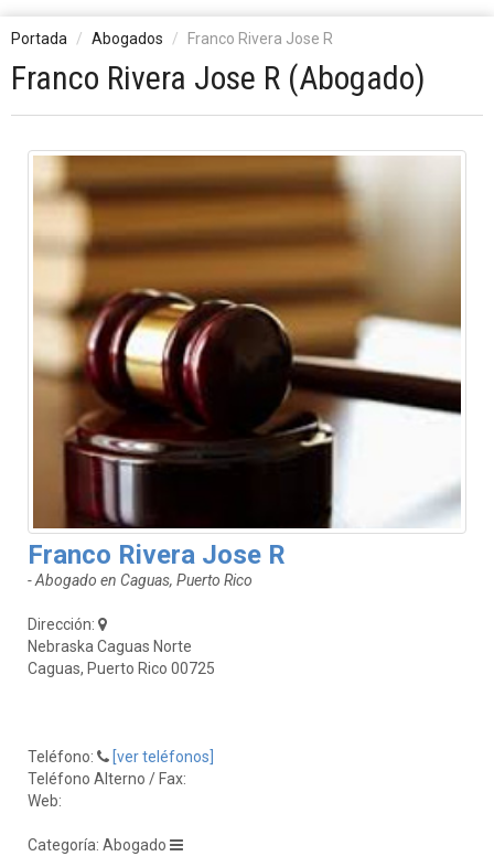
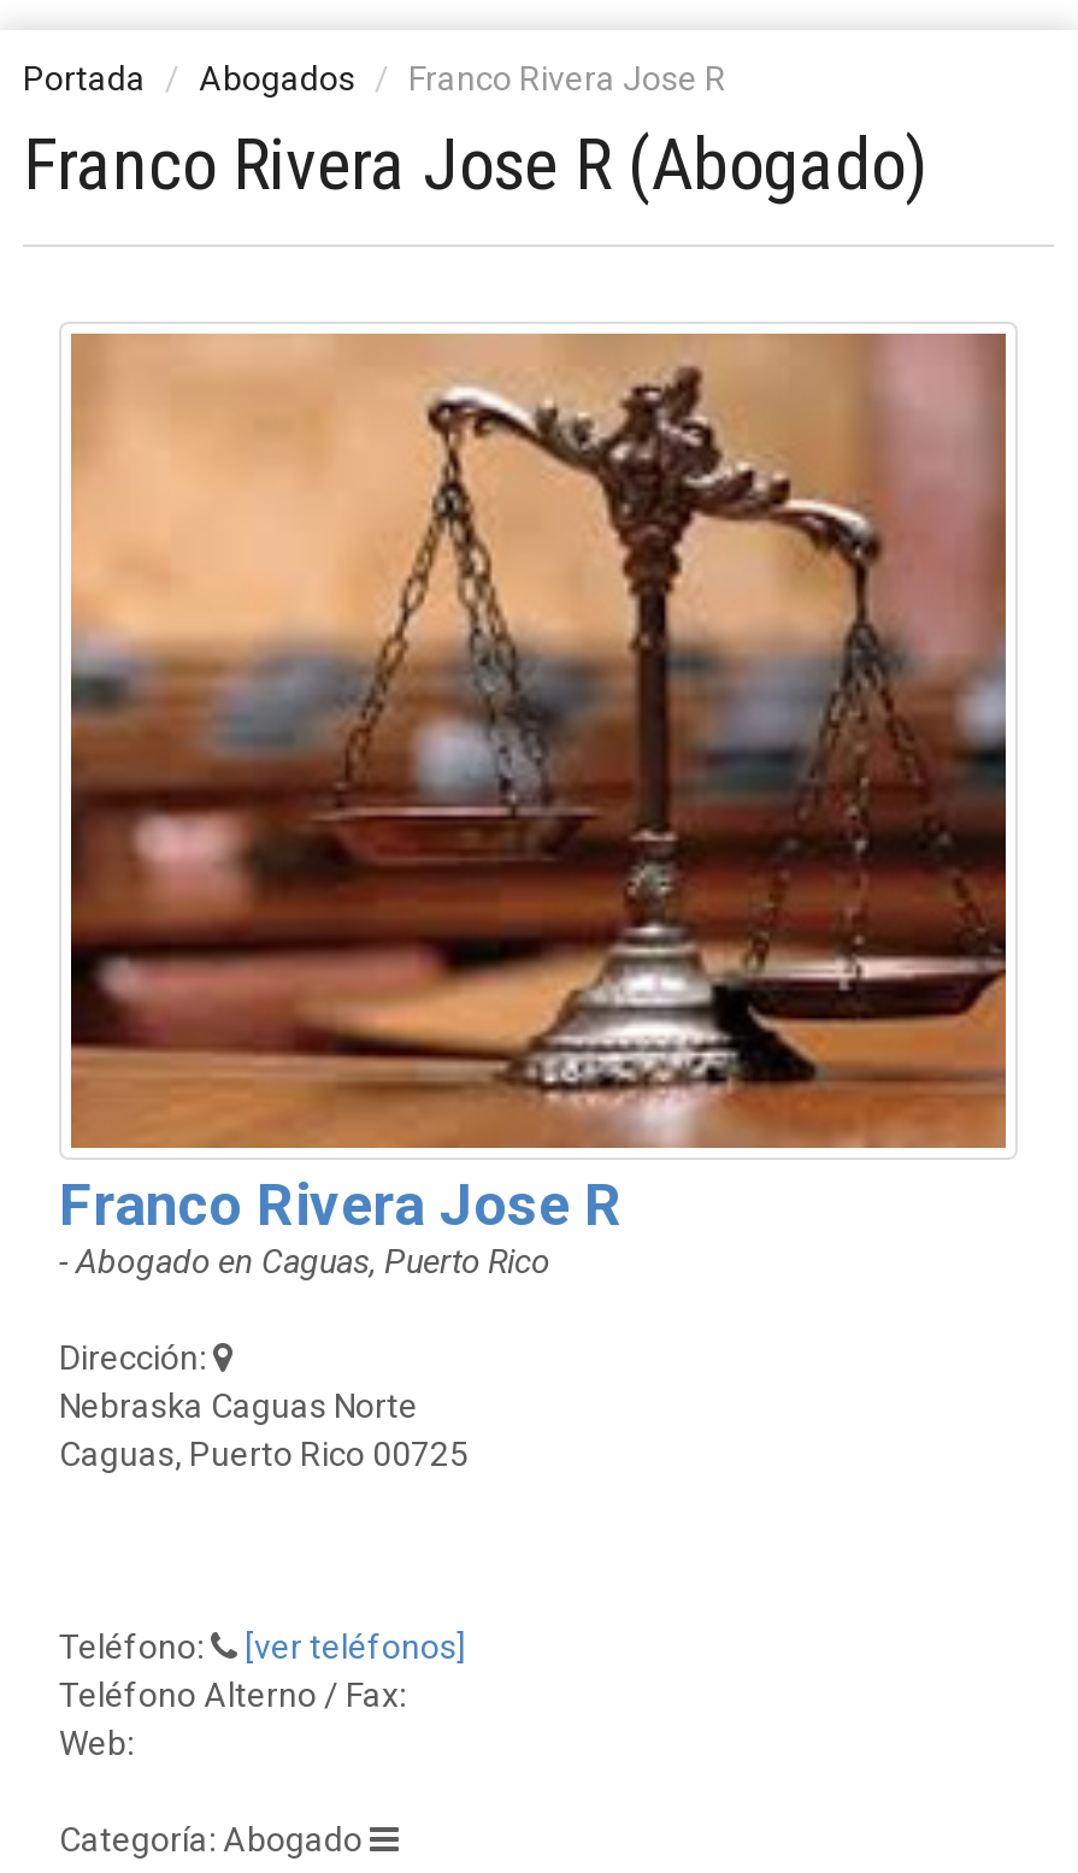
[32,156,462,529] [image] -> [69,331,1008,1150] [image]

